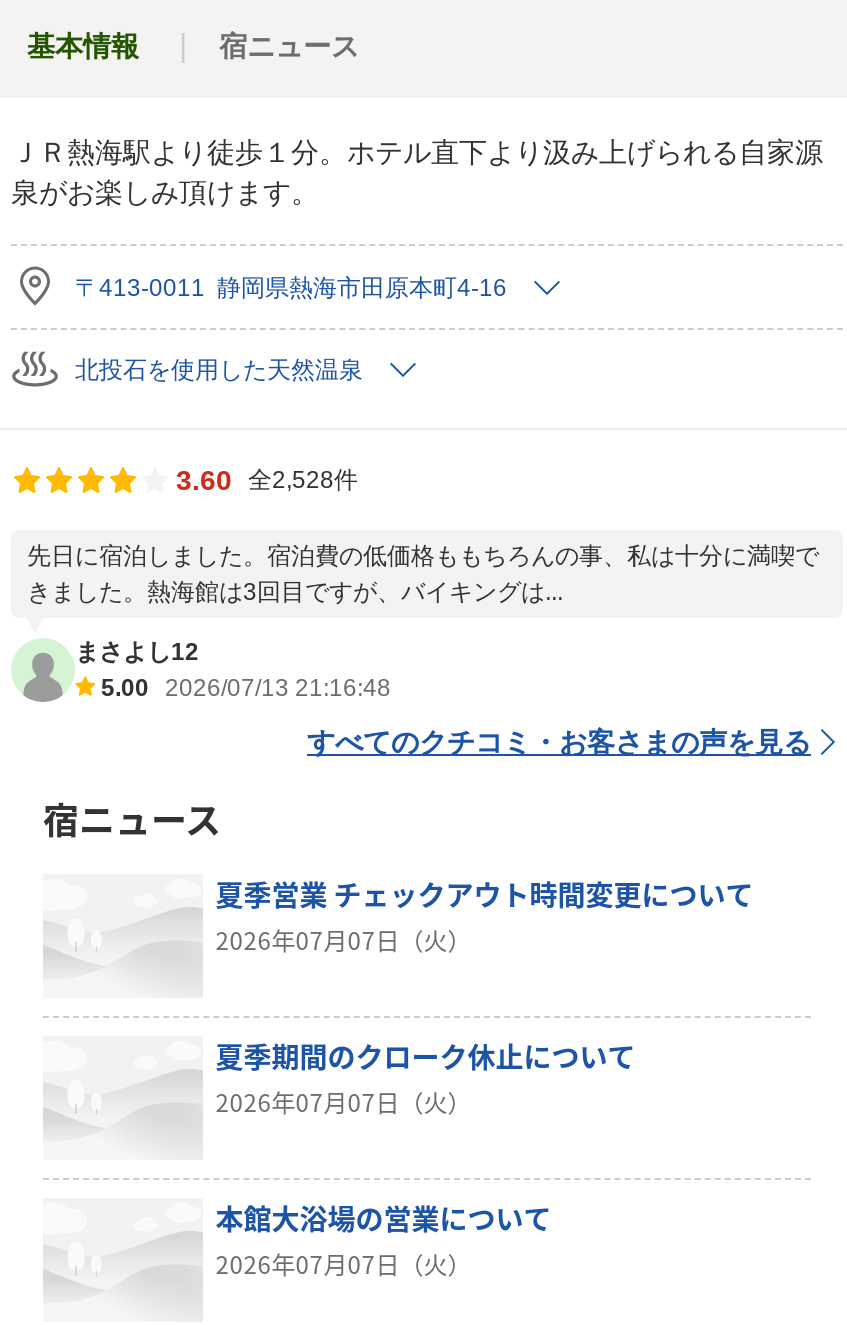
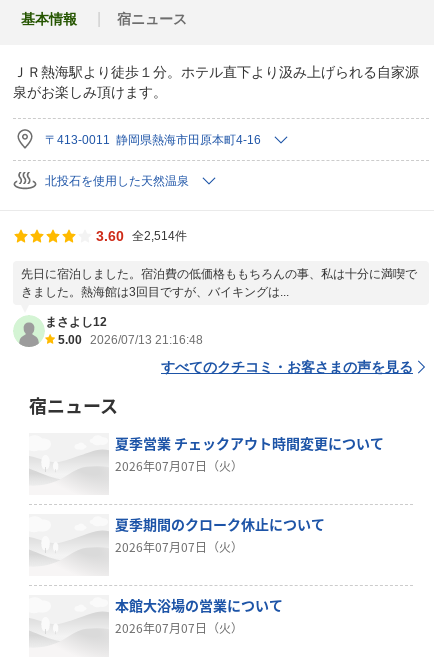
[176,464,358,496] 3.60 全2,528件 -> [95,228,186,244] 3.60 全2,514件

